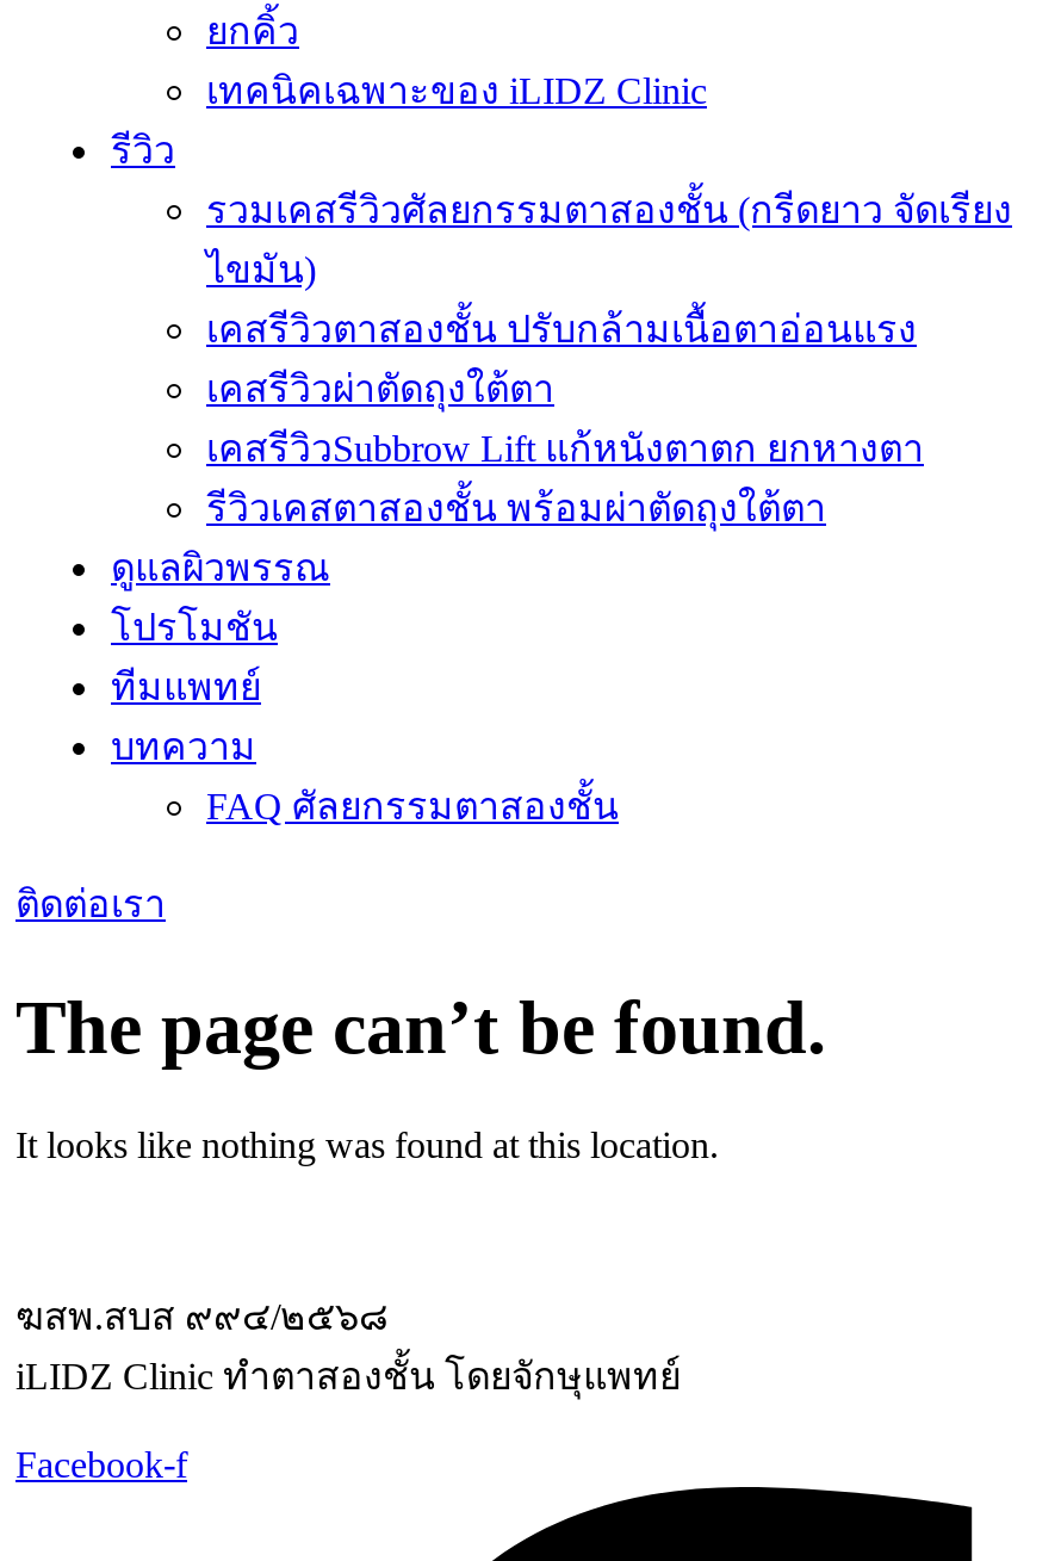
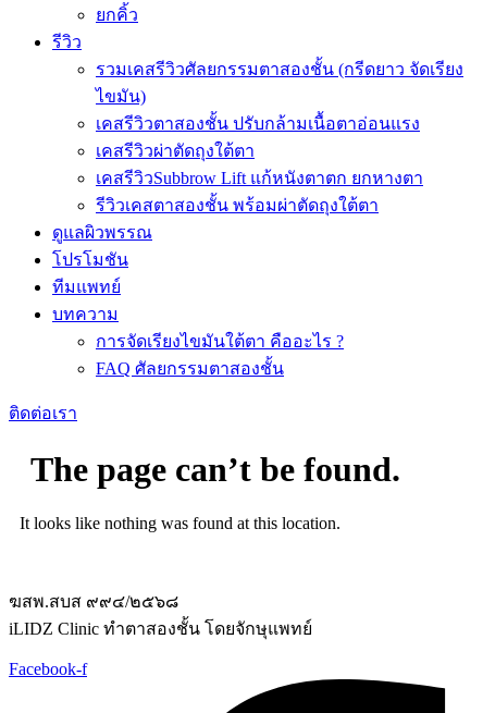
[206,70,707,111] เทคนิคเฉพาะของ iLIDZ Clinic -> none
moved [111,130,1012,767] -> [52,33,463,323]: รีวิว | รวมเคสรีวิวศัลยกรรมตาสองชั้น (กรีดยาว จัดเรียง | ไขมัน) | ... | ทีมแพทย์ | บทความ
none -> [96,332,344,350] การจัดเรียงไขมันใต้ตา คืออะไร ?

